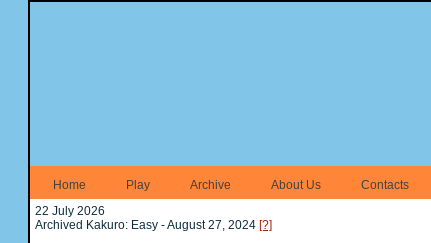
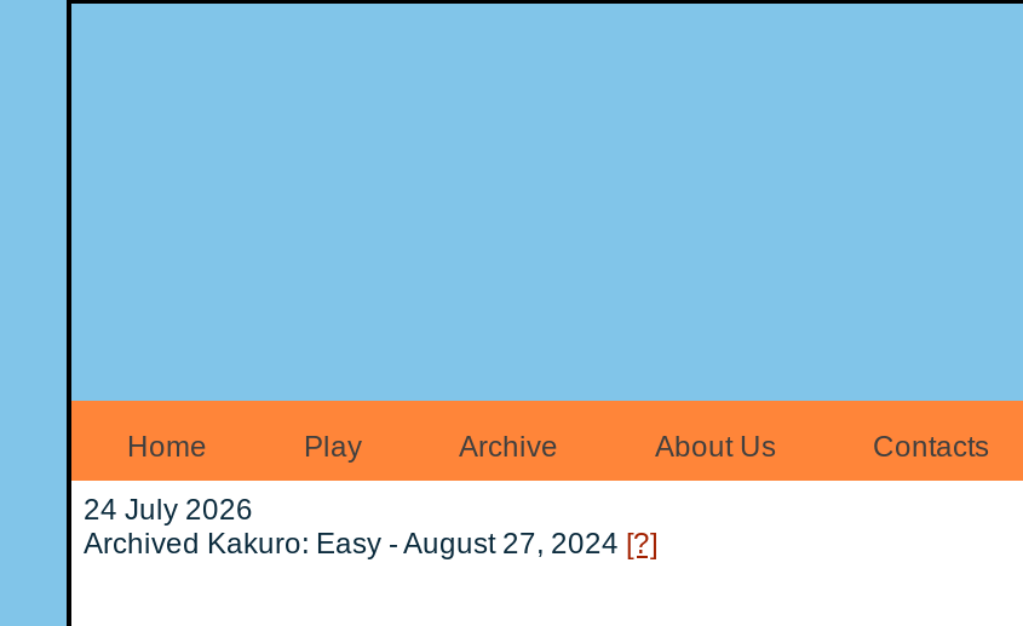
[35,204,105,218] 22 July 2026 -> [84,493,253,527] 24 July 2026

